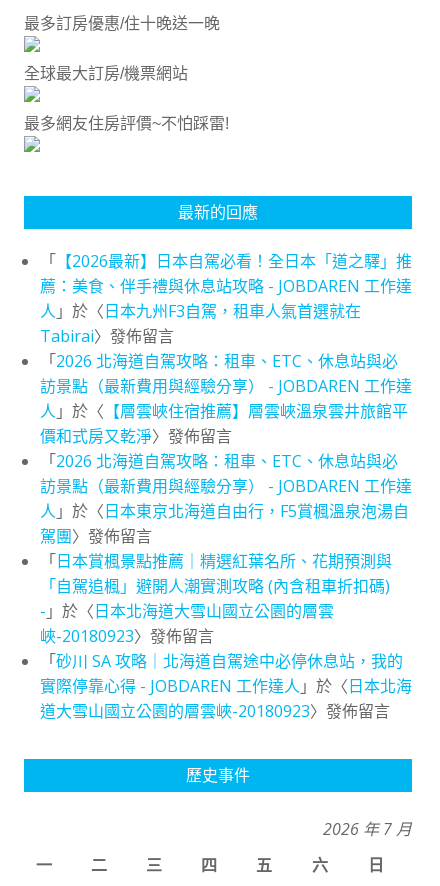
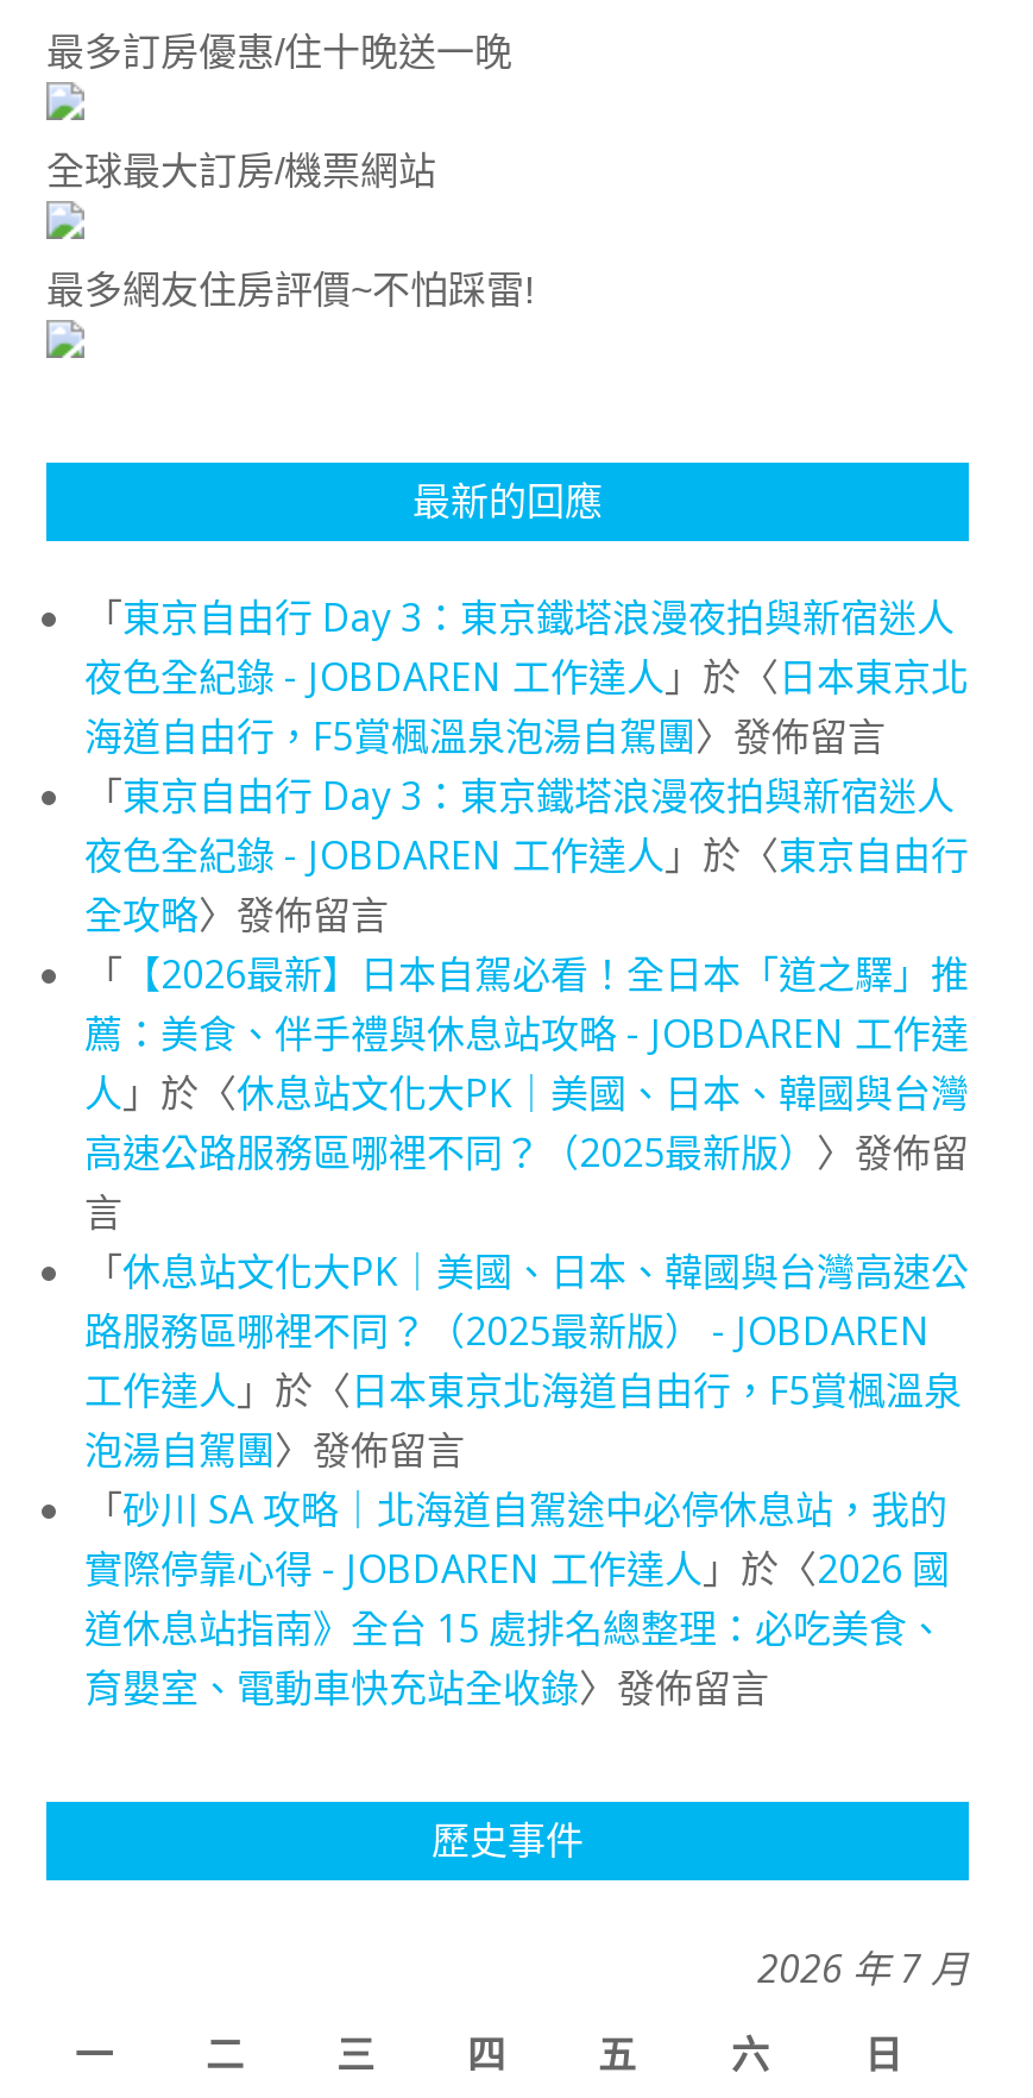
none -> [84,591,969,941] 「東京自由行 Day 3：東京鐵塔浪漫夜拍與新宿迷人 | 夜色全紀錄 - JOBDAREN 工作達人」於〈日本東京北 | 海道自由行，F5賞楓溫泉泡湯自駕團〉發佈留言 | 「東京自由行 Day 3：東京鐵塔浪漫夜拍與新宿迷人 | 夜色全紀錄 - JOBDAREN 工作達人」於〈東京自由行 | 全攻略〉發佈留言
moved [40,250,412,297] -> [84,948,969,1060]: 「【2026最新】日本自駕必看！全日本「道之驛」推 | 薦：美食、伴手禮與休息站攻略 - JOBDAREN 工作達
[40,300,412,647] 人」於〈日本九州F3自駕，租車人氣首選就在 | Tabirai〉發佈留言 | 「2026 北海道自駕攻略：租車、ETC、休息站與必 | 訪景點（最新費用與經驗分享） - JOBDAREN 工作達 | 人」於〈【層雲峽住宿推薦】層雲峽溫泉雲井旅館平 | 價和式房又乾淨〉發佈留言 | 「2026 北海道自駕攻略：租車、ETC、休息站與必 | 訪景點（最新費用與經驗分享） - JOBDAREN 工作達 | 人」於〈日本東京北海道自由行，F5賞楓溫泉泡湯自 | 駕團〉發佈留言 | 「日本賞楓景點推薦｜精選紅葉名所、花期預測與 | 「自駕追楓」避開人潮實測攻略 (內含租車折扣碼) | -」於〈日本北海道大雪山國立公園的層雲 | 峽-20180923〉發佈留言 -> [84,1067,969,1476] 人」於〈休息站文化大PK｜美國、日本、韓國與台灣 | 高速公路服務區哪裡不同？（2025最新版）〉發佈留 | 言 | 「休息站文化大PK｜美國、日本、韓國與台灣高速公 | 路服務區哪裡不同？（2025最新版） - JOBDAREN | 工作達人」於〈日本東京北海道自由行，F5賞楓溫泉 | 泡湯自駕團〉發佈留言
moved [40,650,403,672] -> [84,1483,947,1535]: 「砂川 SA 攻略｜北海道自駕途中必停休息站，我的
[40,675,412,722] 實際停靠心得 - JOBDAREN 工作達人」於〈日本北海 | 道大雪山國立公園的層雲峽-20180923〉發佈留言 -> [84,1543,950,1714] 實際停靠心得 - JOBDAREN 工作達人」於〈2026 國 | 道休息站指南》全台 15 處排名總整理：必吃美食、 | 育嬰室、電動車快充站全收錄〉發佈留言

